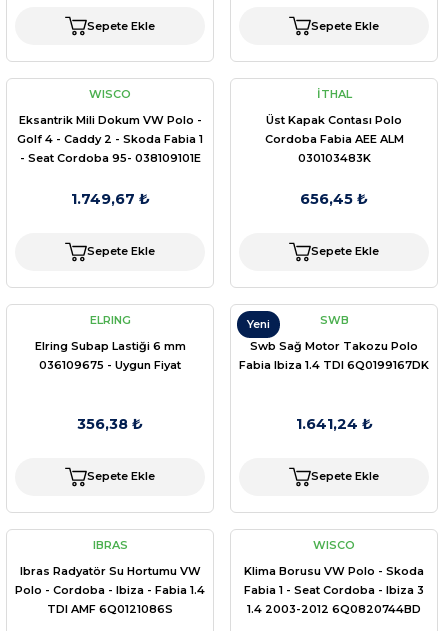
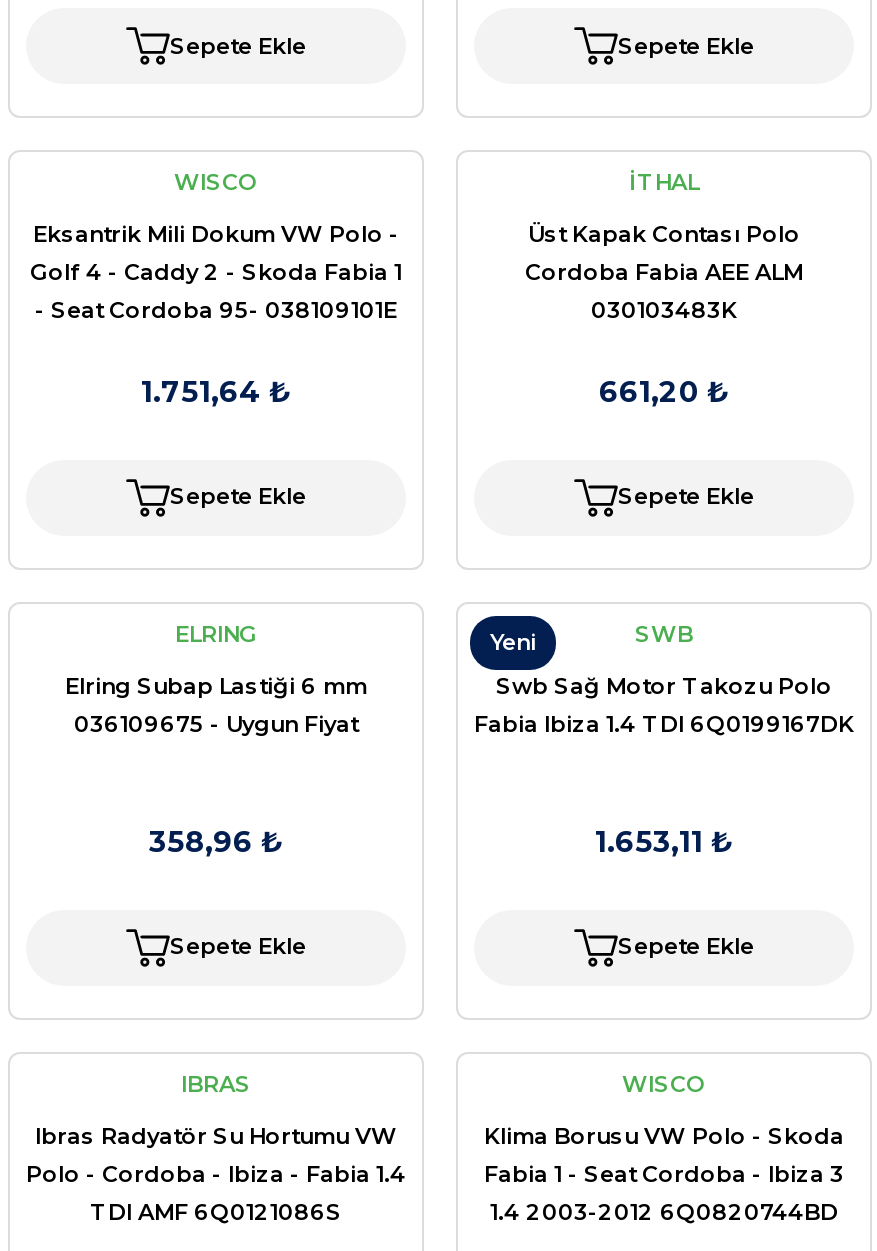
[70,190,149,208] 1.749,67 ₺ -> [141,373,291,409] 1.751,64 ₺
[300,190,368,208] 656,45 ₺ -> [599,373,729,409] 661,20 ₺
[77,415,143,433] 356,38 ₺ -> [149,823,283,859] 358,96 ₺
[295,415,372,433] 1.641,24 ₺ -> [595,823,733,859] 1.653,11 ₺

